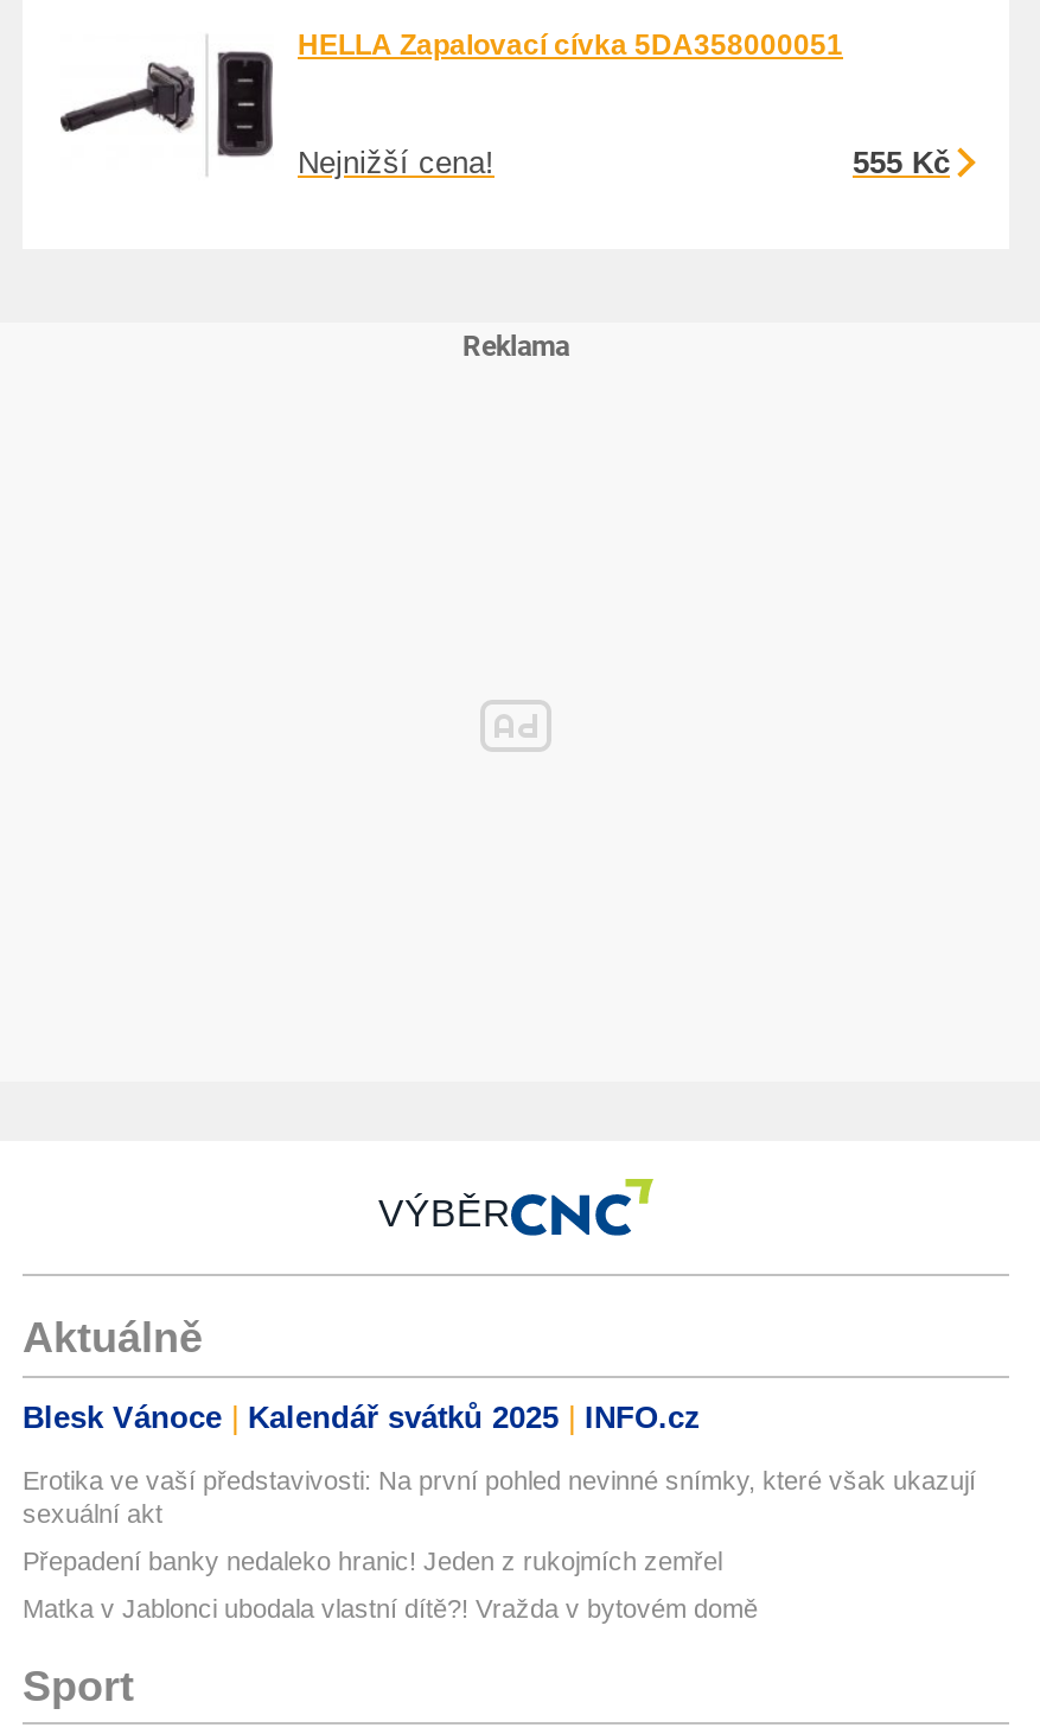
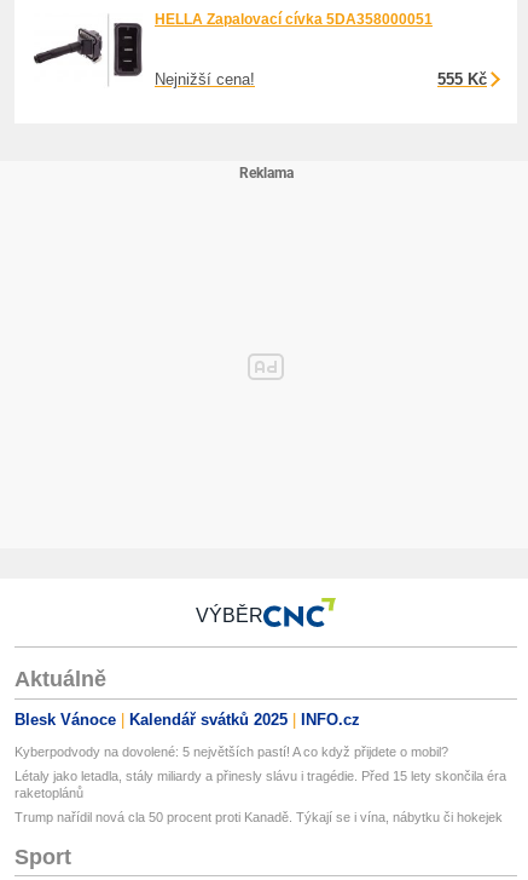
[23,1465,976,1526] Erotika ve vaší představivosti: Na první pohled nevinné snímky, které však ukazují | sexuální akt -> [14,744,448,758] Kyberpodvody na dovolené: 5 největších pastí! A co když přijdete o mobil?
[23,1545,722,1574] Přepadení banky nedaleko hranic! Jeden z rukojmích zemřel -> [14,768,506,800] Létaly jako letadla, stály miliardy a přinesly slávu i tragédie. Před 15 lety skončila éra | raketoplánů
[23,1593,758,1621] Matka v Jablonci ubodala vlastní dítě?! Vražda v bytovém domě -> [14,809,503,824] Trump nařídil nová cla 50 procent proti Kanadě. Týkají se i vína, nábytku či hokejek

